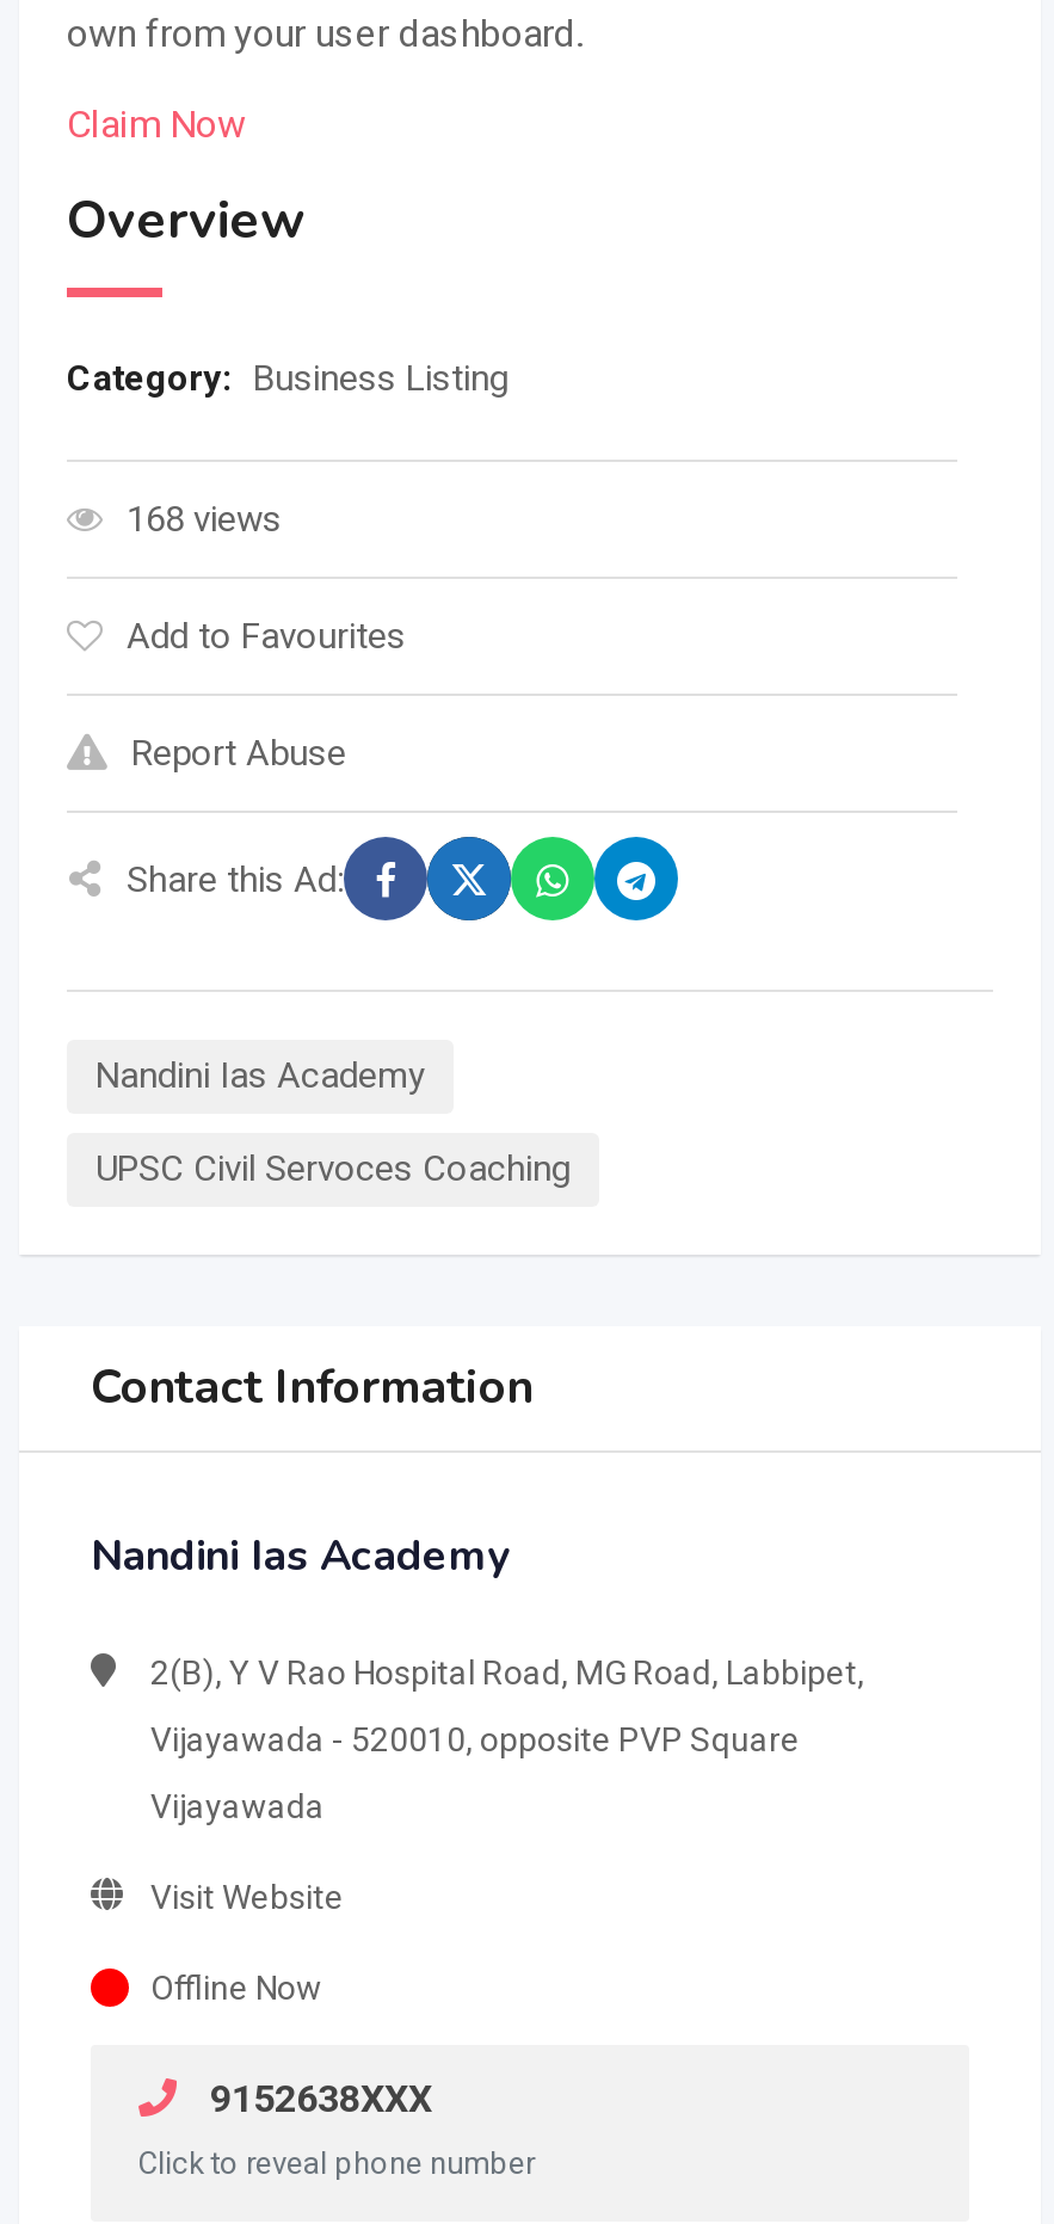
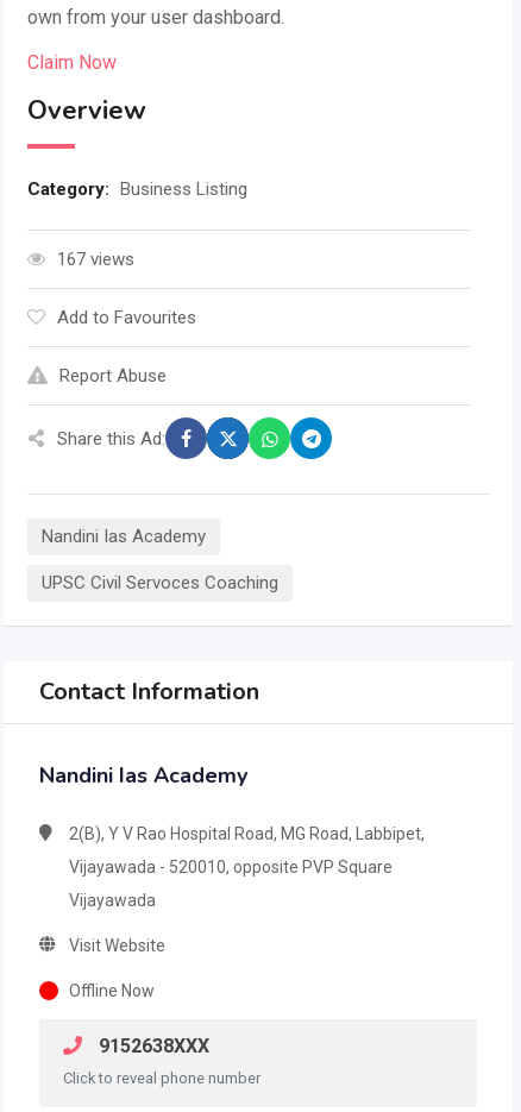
[127,498,282,541] 168 views -> [57,249,134,270] 167 views

